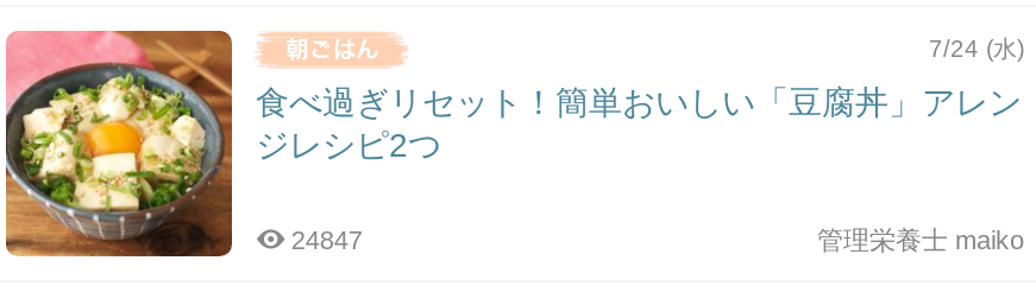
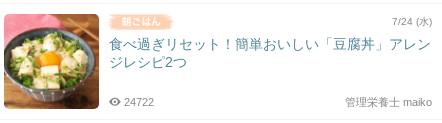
[291,226,363,254] 24847 -> [124,96,154,108] 24722

